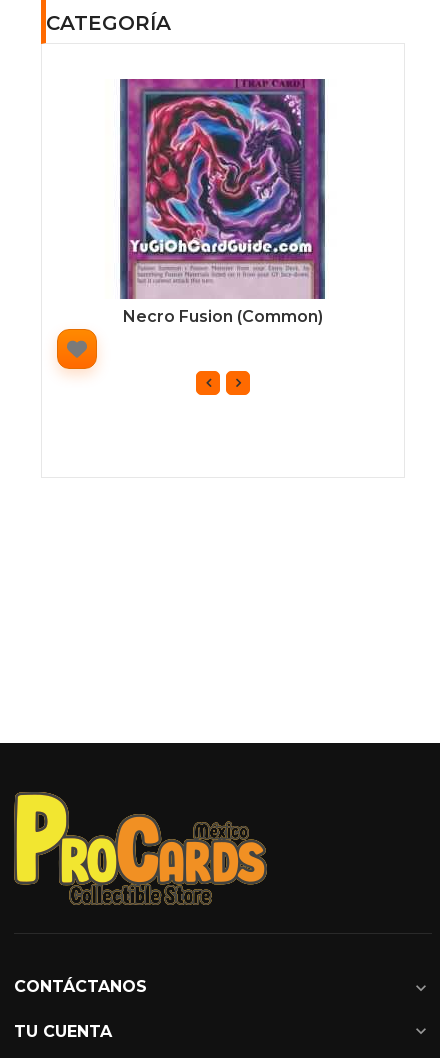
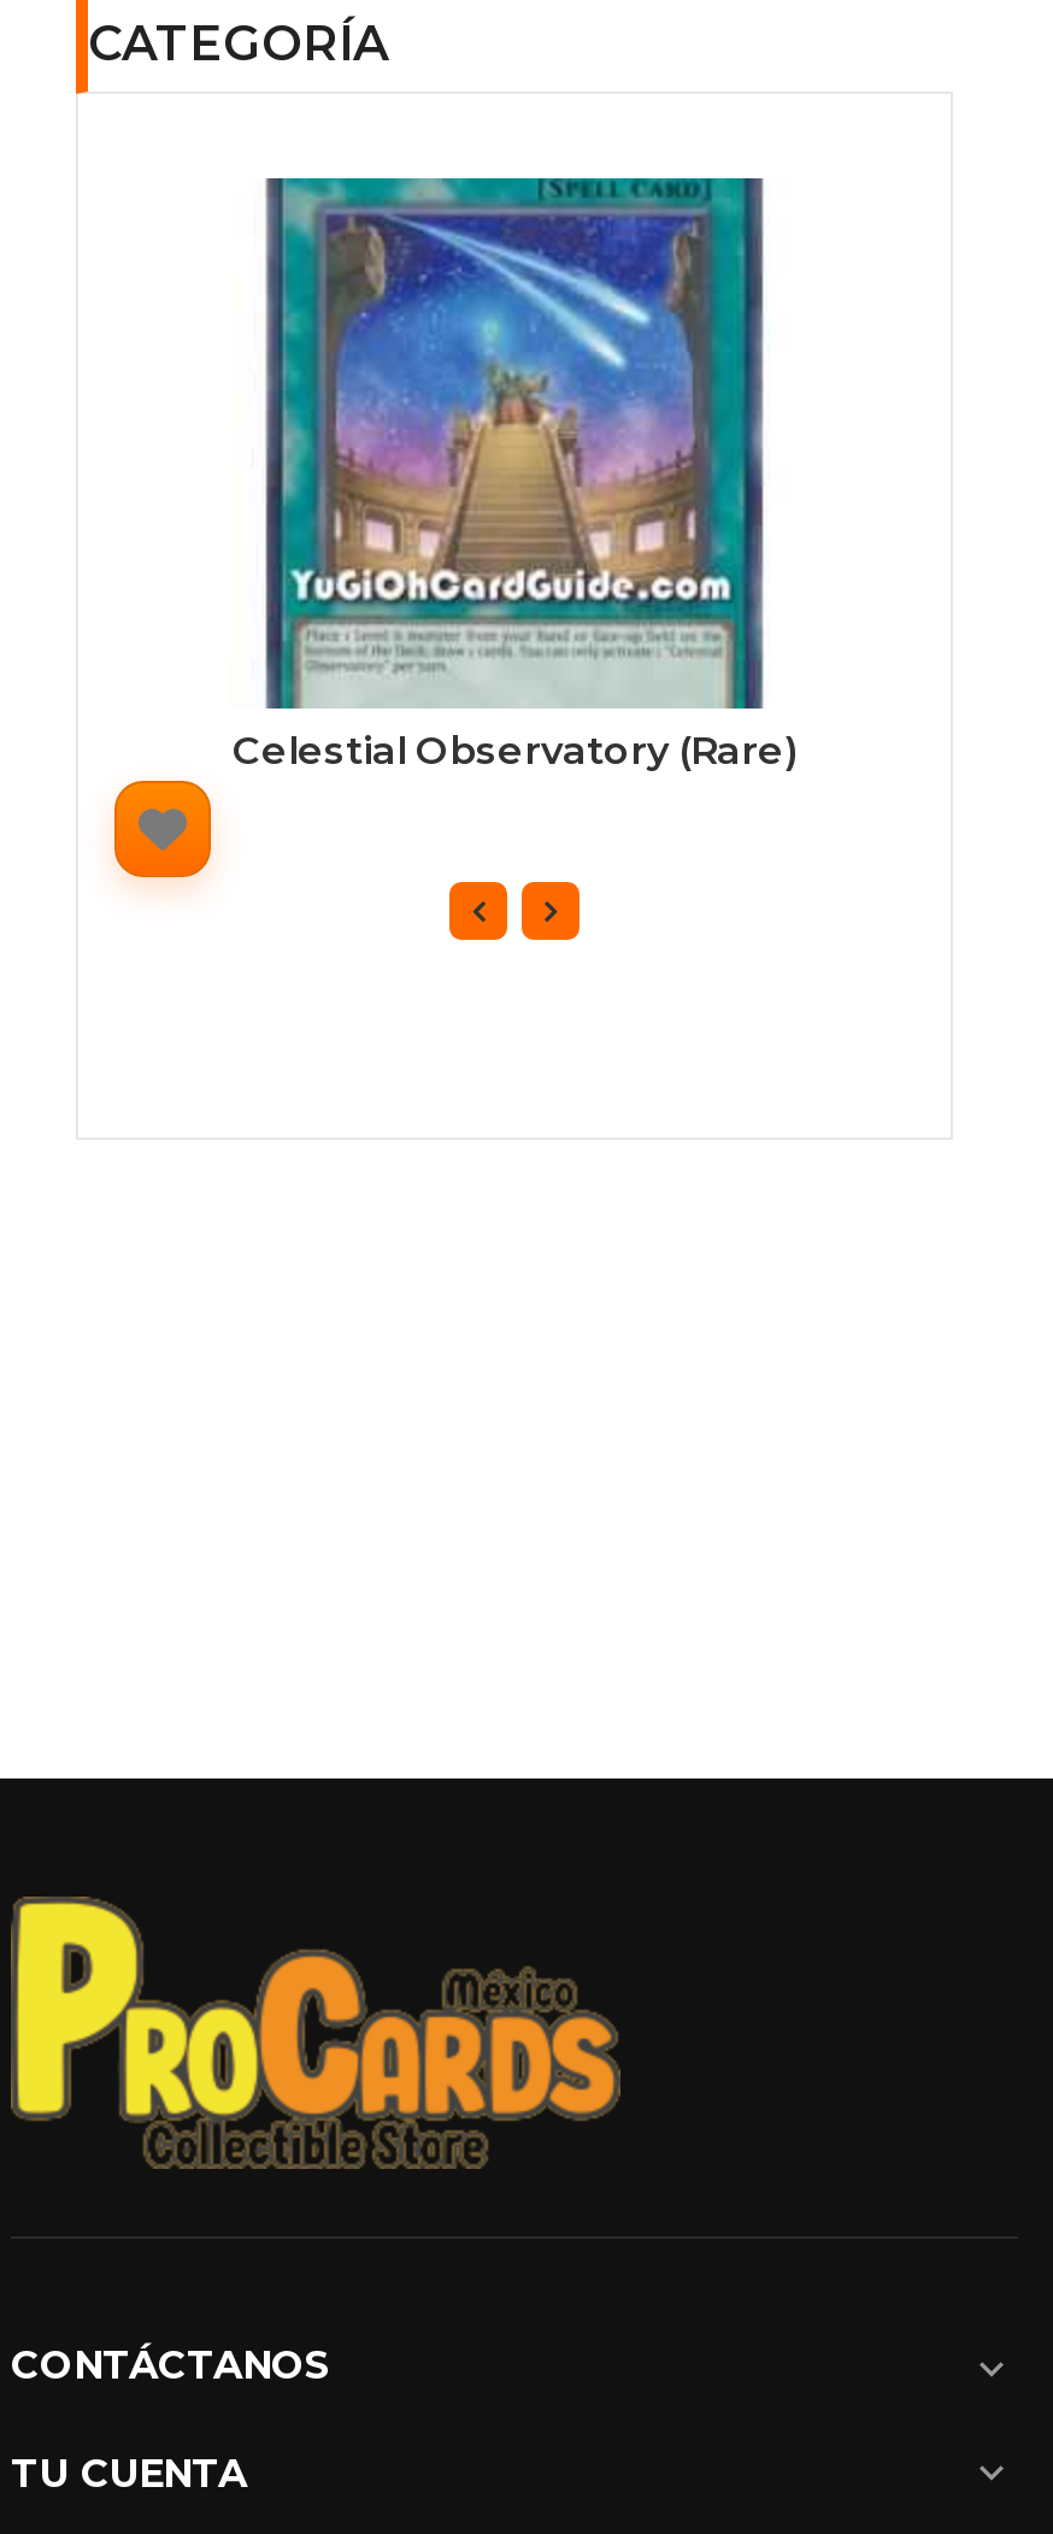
[123,78,323,326] [image] | Necro Fusion (Common) -> [233,176,796,773] [image] | Celestial Observatory (Rare)

